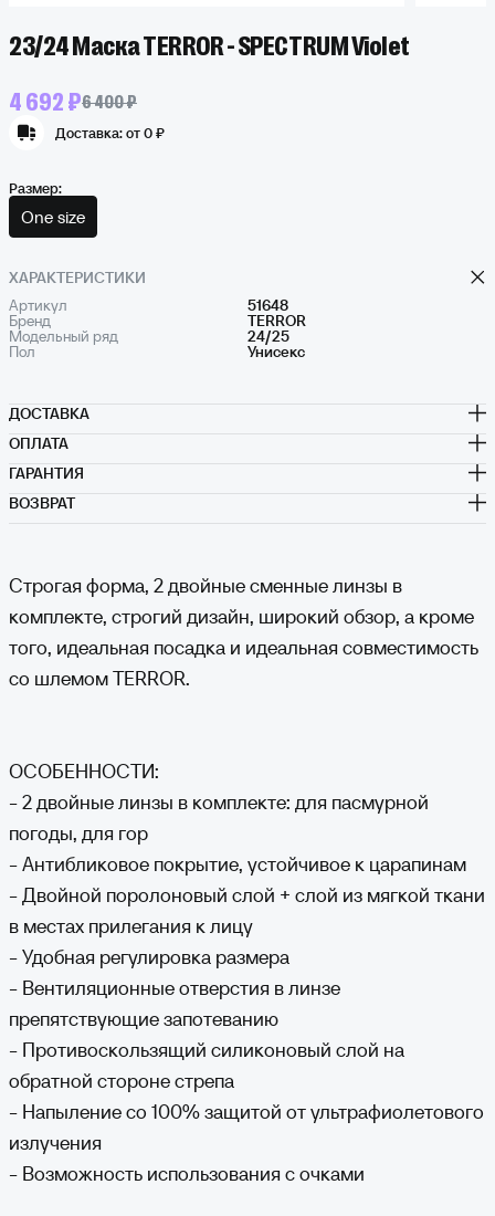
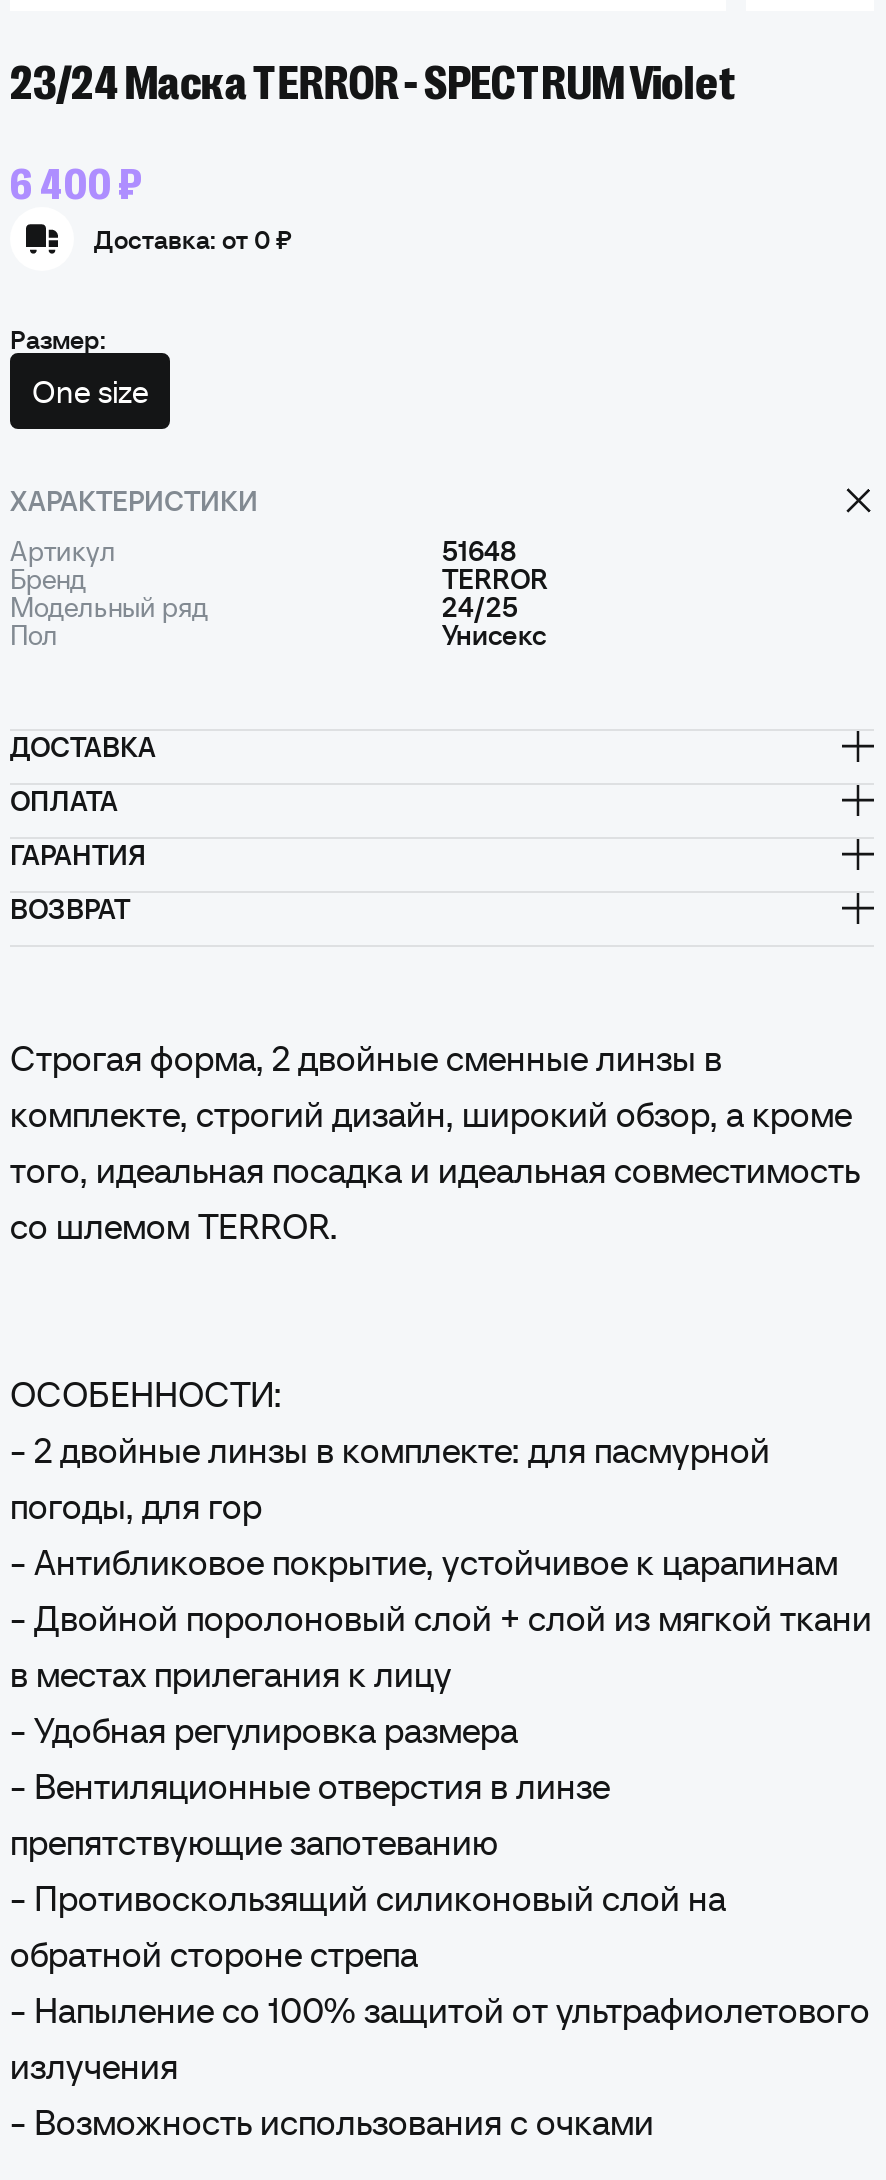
[9,88,137,116] 4 692 ₽6 400 ₽ -> [10,159,144,209] 6 400 ₽

